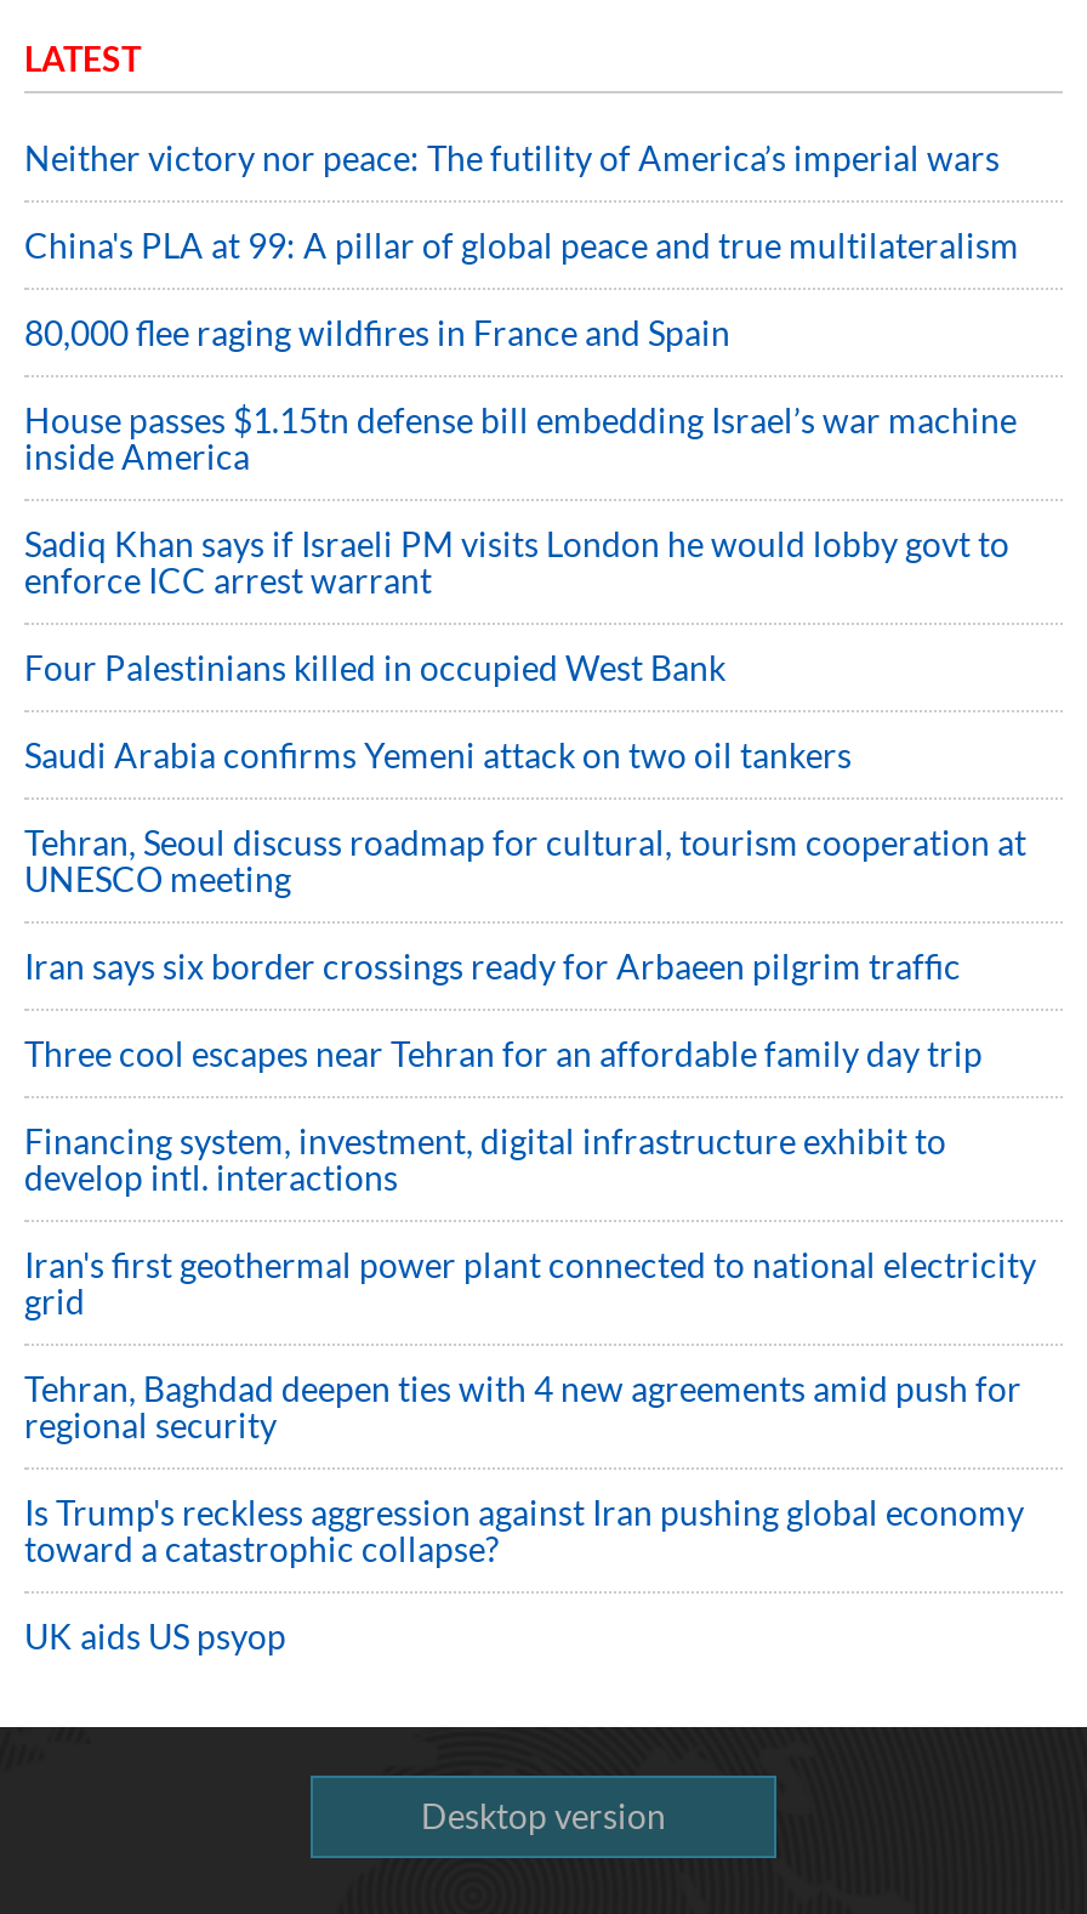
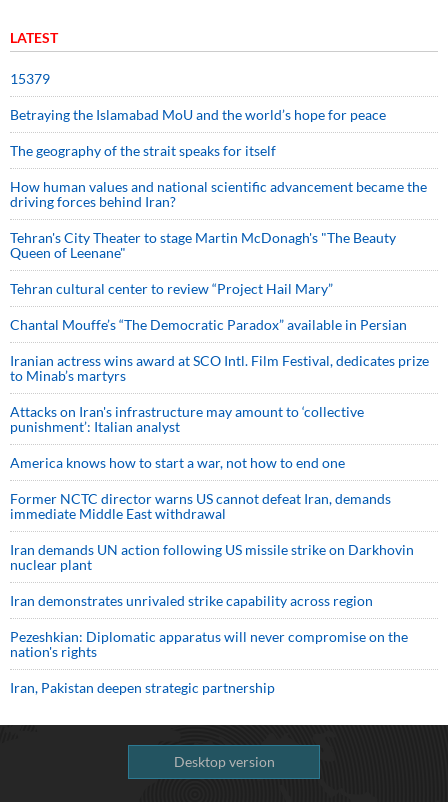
[24,136,1000,178] Neither victory nor peace: The futility of America’s imperial wars -> [10,70,50,87] 15379
[24,224,1019,265] China's PLA at 99: A pillar of global peace and true multilateralism -> [10,106,386,123] Betraying the Islamabad MoU and the world’s hope for peace
[24,311,730,352] 80,000 flee raging wildfires in France and Spain -> [10,142,276,159] The geography of the strait speaks for itself
[24,399,1017,476] House passes $1.15tn defense bill embedding Israel’s war machine | inside America -> [10,178,427,210] How human values and national scientific advancement became the | driving forces behind Iran?
[24,522,1009,600] Sadiq Khan says if Israeli PM visits London he would lobby govt to | enforce ICC arrest warrant -> [10,229,396,261] Tehran's City Theater to stage Martin McDonagh's "The Beauty | Queen of Leenane"
[24,646,725,687] Four Palestinians killed in occupied West Bank -> [10,280,333,297] Tehran cultural center to review “Project Hail Mary”
[24,734,852,775] Saudi Arabia confirms Yemeni attack on two oil tankers -> [10,316,407,333] Chantal Mouffe’s “The Democratic Paradox” available in Persian
[24,821,1026,899] Tehran, Seoul discuss roadmap for cultural, tourism cooperation at | UNESCO meeting -> [10,352,429,384] Iranian actress wins award at SCO Intl. Film Festival, dedicates prize | to Minab’s martyrs
[24,945,961,986] Iran says six border crossings ready for Arbaeen pilgrim traffic -> [10,403,364,435] Attacks on Iran's infrastructure may amount to ‘collective | punishment’: Italian analyst
[24,1032,983,1073] Three cool escapes near Tehran for an affordable family day trip -> [10,454,345,471] America knows how to start a war, not how to end one
[24,1120,946,1197] Financing system, investment, digital infrastructure exhibit to | develop intl. interactions -> [10,490,391,522] Former NCTC director warns US cannot defeat Iran, demands | immediate Middle East withdrawal
[24,1243,1036,1321] Iran's first geothermal power plant connected to national electricity | grid -> [10,541,414,573] Iran demands UN action following US missile strike on Darkhovin | nuclear plant
[24,1367,1021,1445] Tehran, Baghdad deepen ties with 4 new agreements amid push for | regional security -> [10,592,373,609] Iran demonstrates unrivaled strike capability across region
[24,1491,1024,1569] Is Trump's reckless aggression against Iran pushing global economy | toward a catastrophic collapse? -> [10,628,408,660] Pezeshkian: Diplomatic apparatus will never compromise on the | nation's rights
[24,1615,286,1656] UK aids US psyop -> [10,679,275,696] Iran, Pakistan deepen strategic partnership

